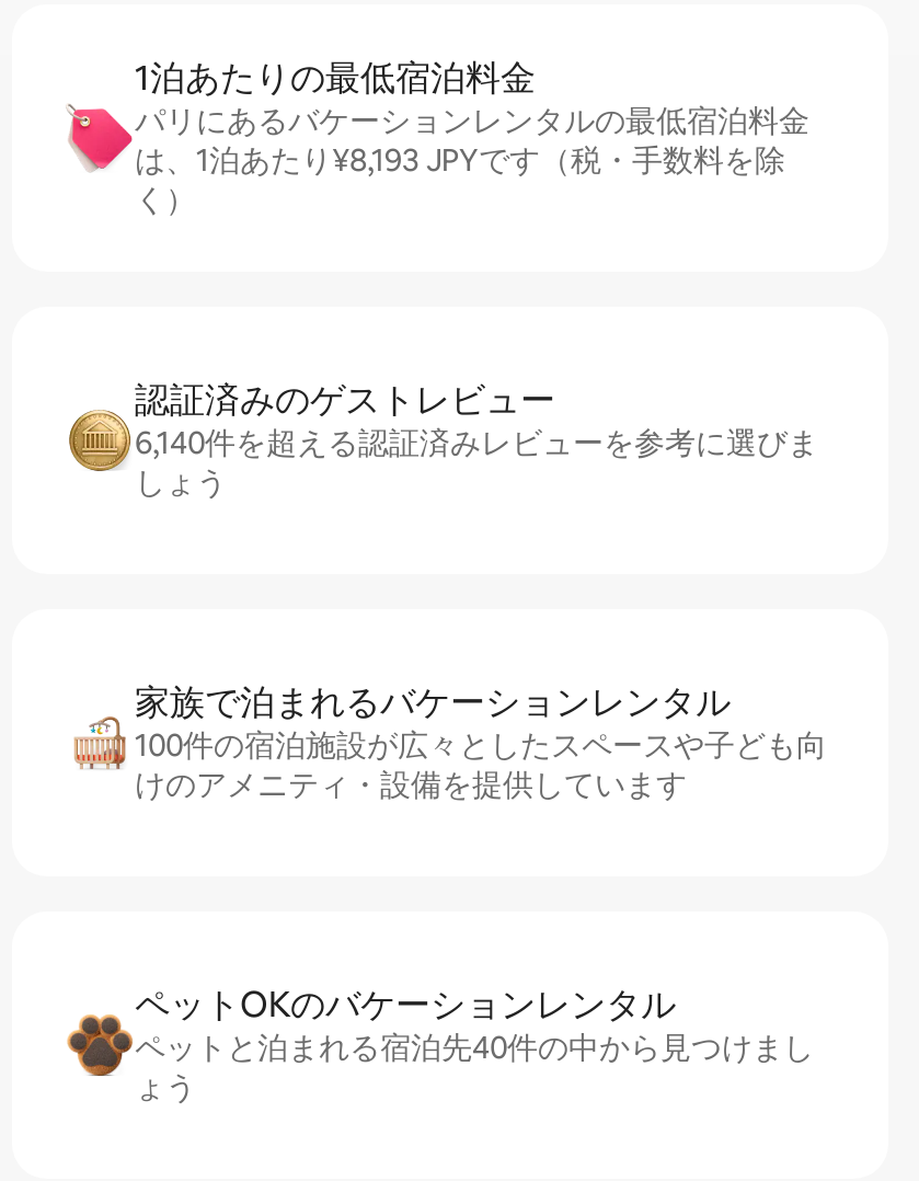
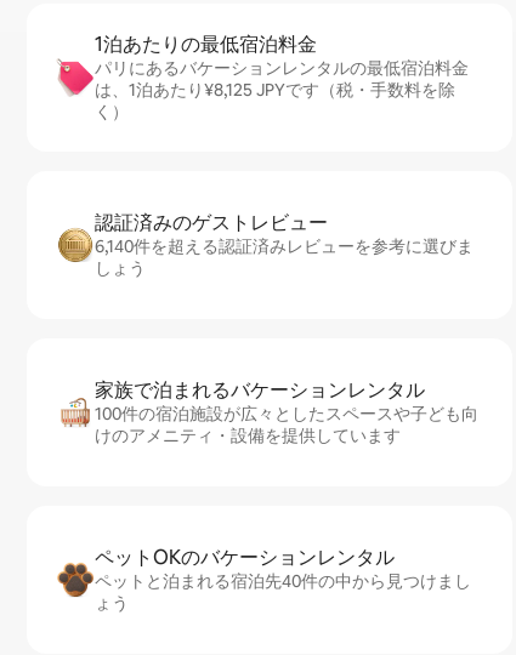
[135,140,785,180] は、1泊あたり¥8,193 JPYです（税・手数料を除 -> [95,79,455,101] は、1泊あたり¥8,125 JPYです（税・手数料を除

